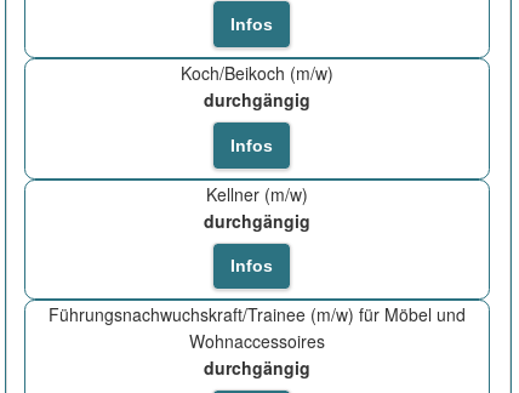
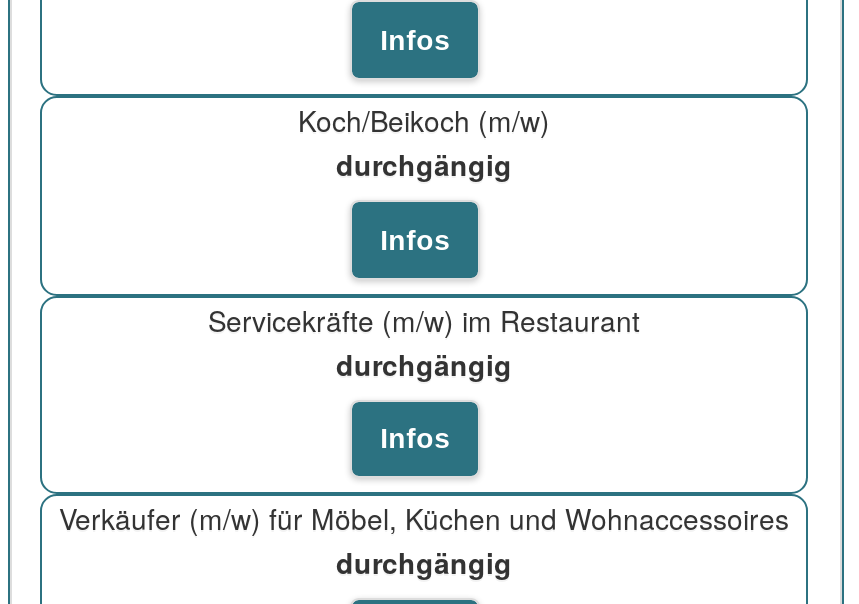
[206,181,308,206] Kellner (m/w) -> [208,299,640,339] Servicekräfte (m/w) im Restaurant
[49,302,466,353] Führungsnachwuchskraft/Trainee (m/w) für Möbel und | Wohnaccessoires -> [59,498,789,538] Verkäufer (m/w) für Möbel, Küchen und Wohnaccessoires

